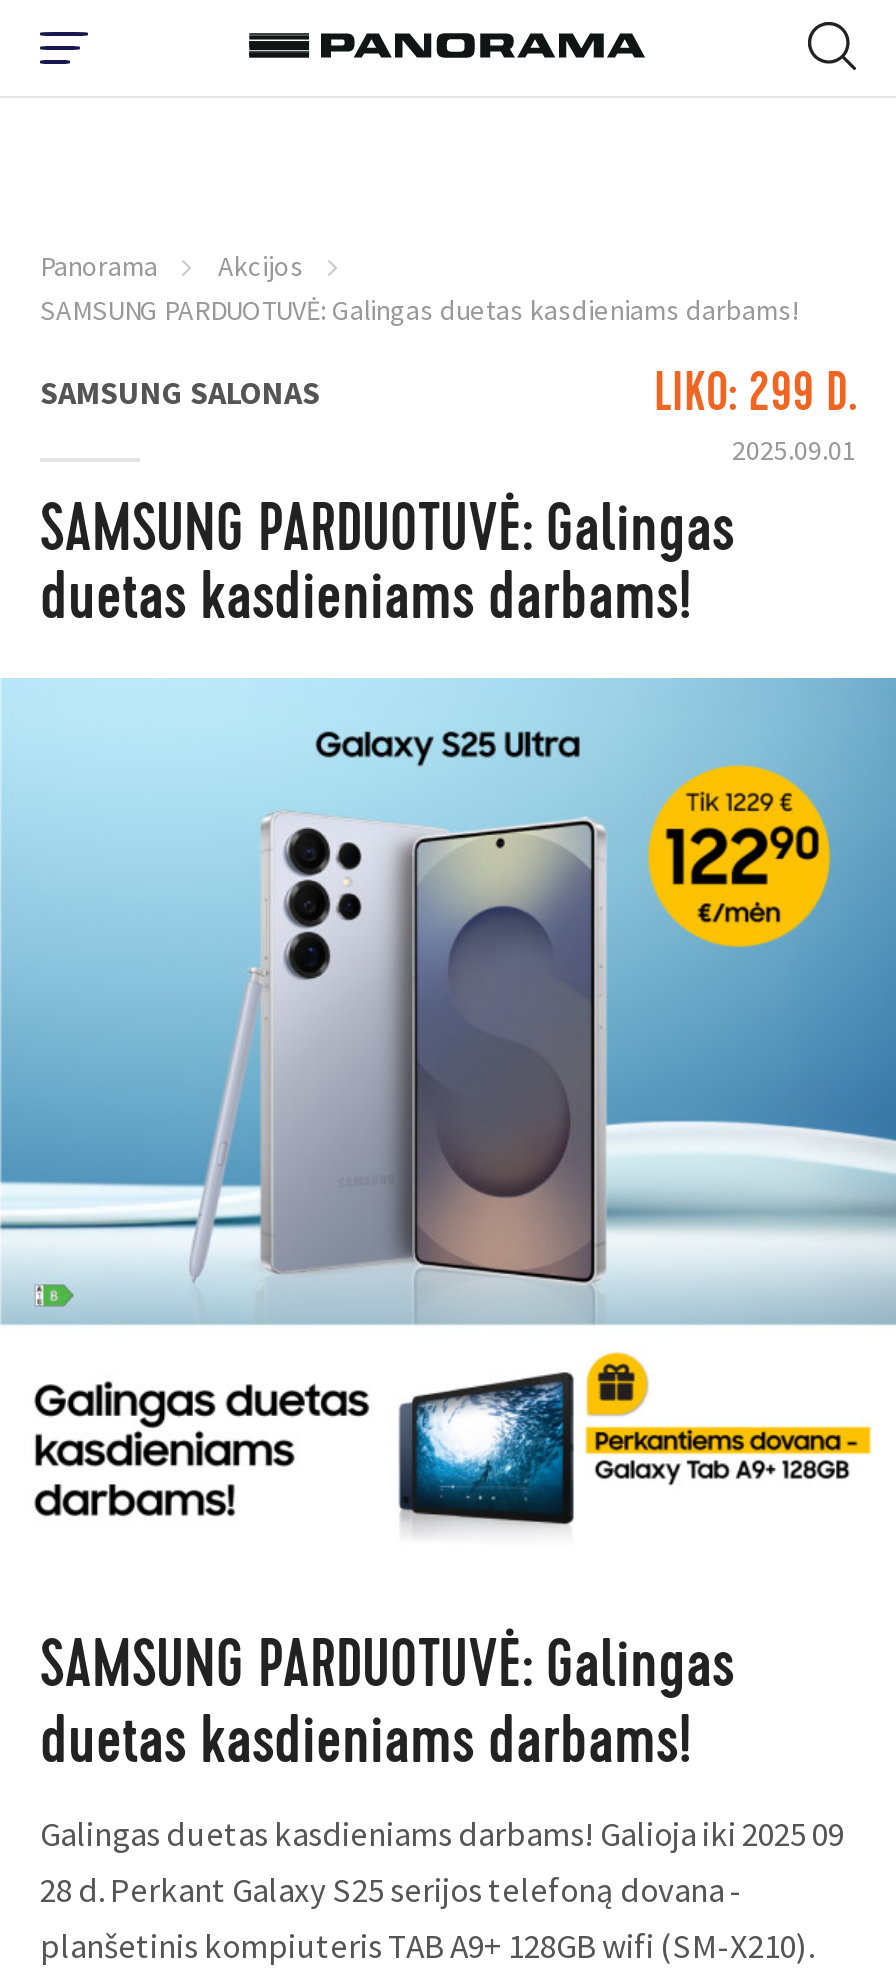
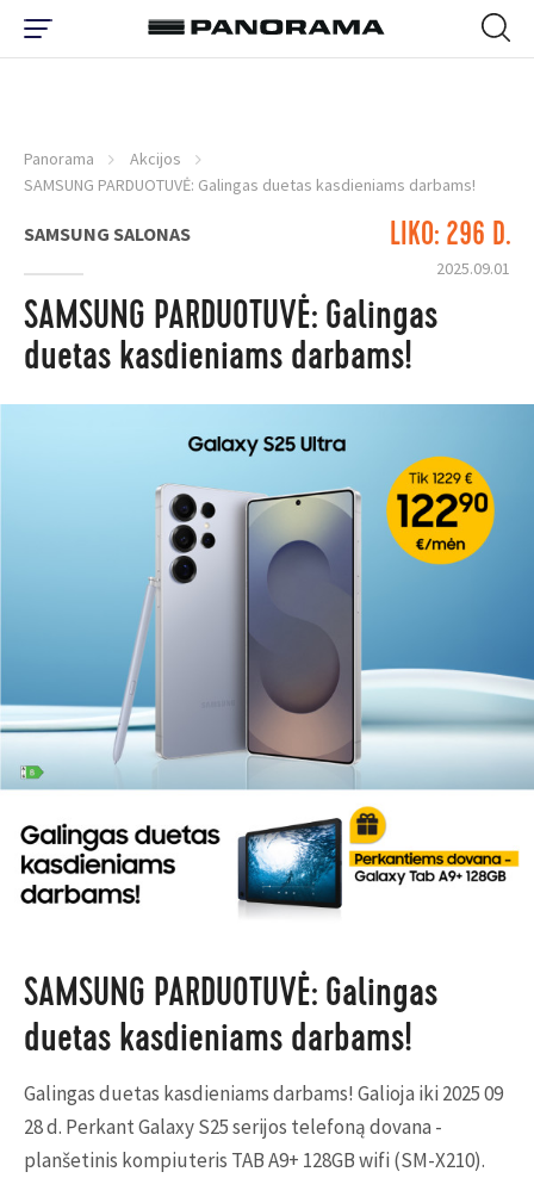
[654,370,856,426] LIKO: 299 D. -> [390,221,510,254] LIKO: 296 D.

